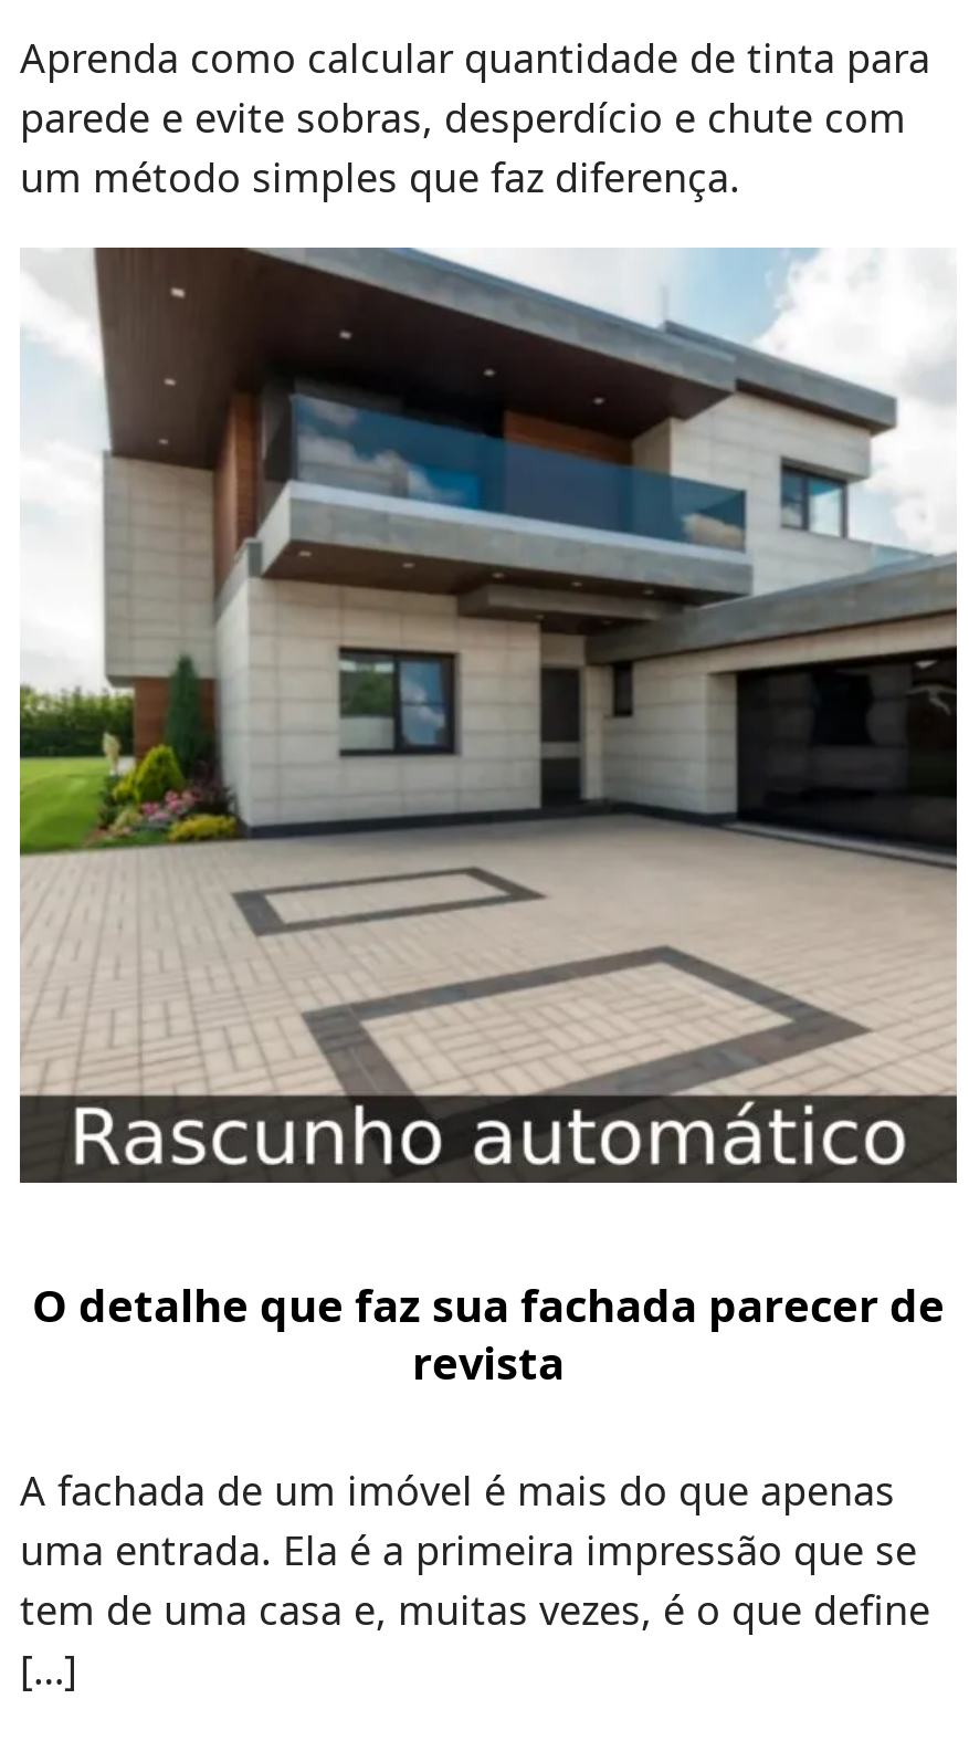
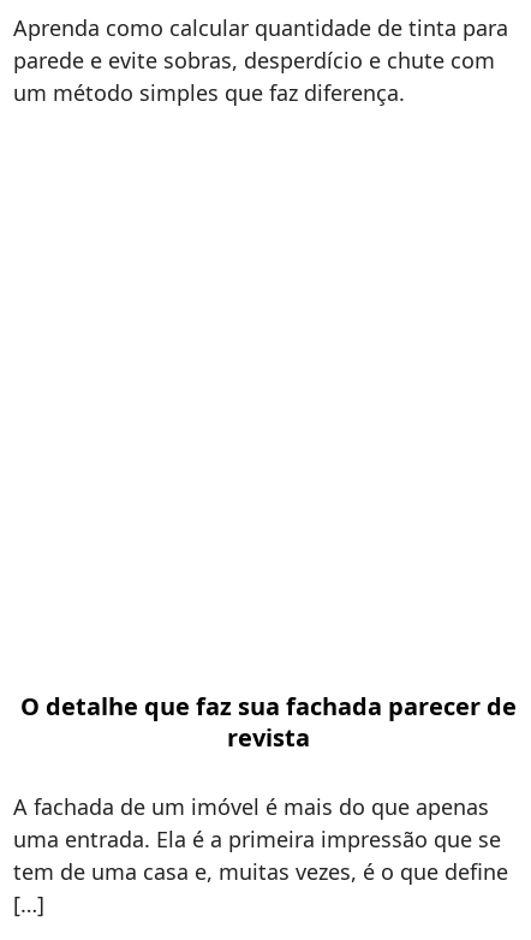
[18,245,959,1185] [image] -> none

